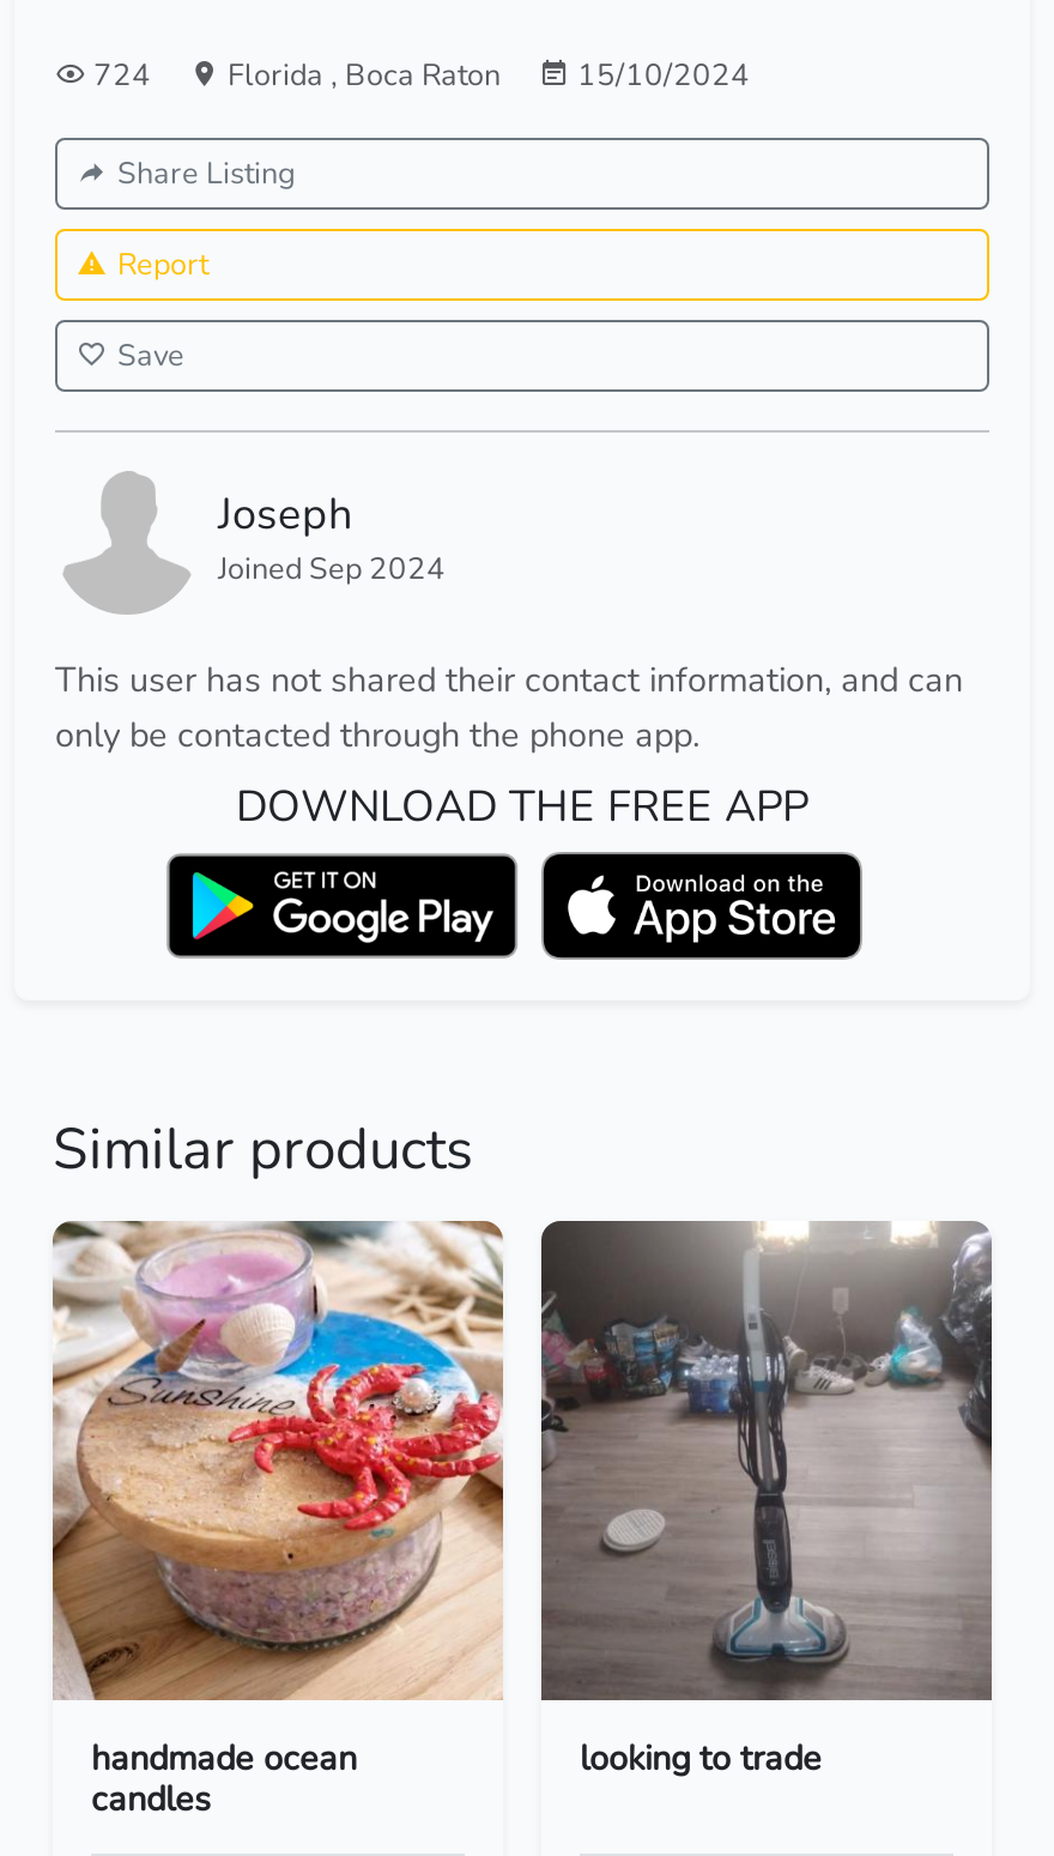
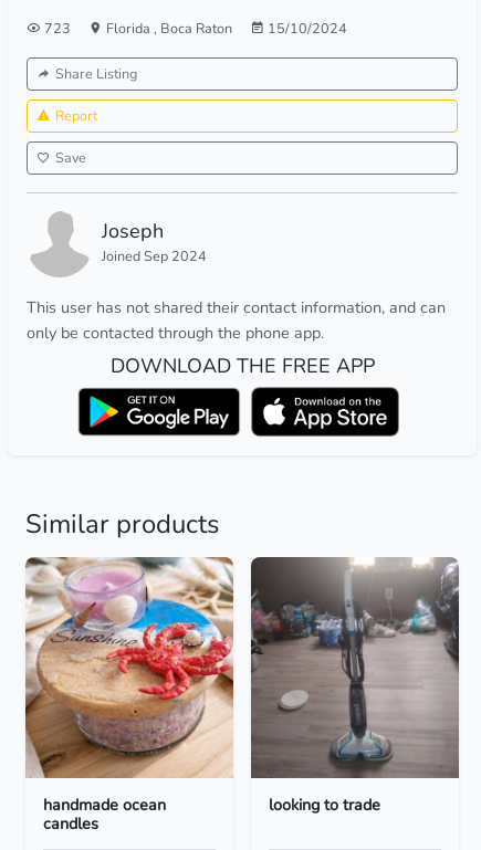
[86,54,750,95] 724 Florida, Boca Raton 15/10/2024 -> [41,19,347,38] 723 Florida, Boca Raton 15/10/2024

